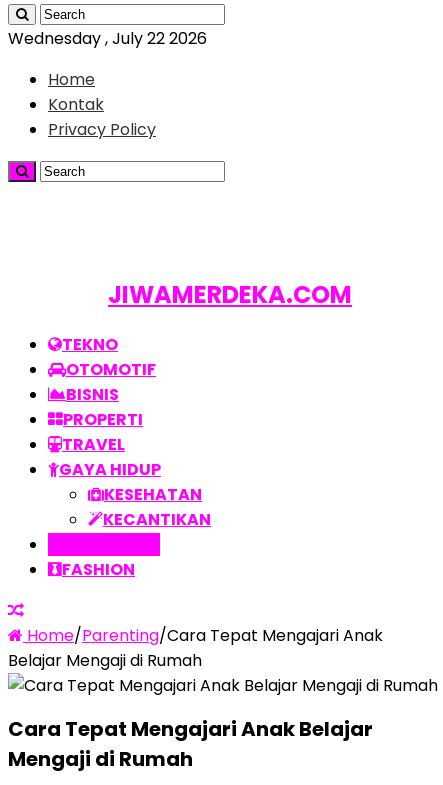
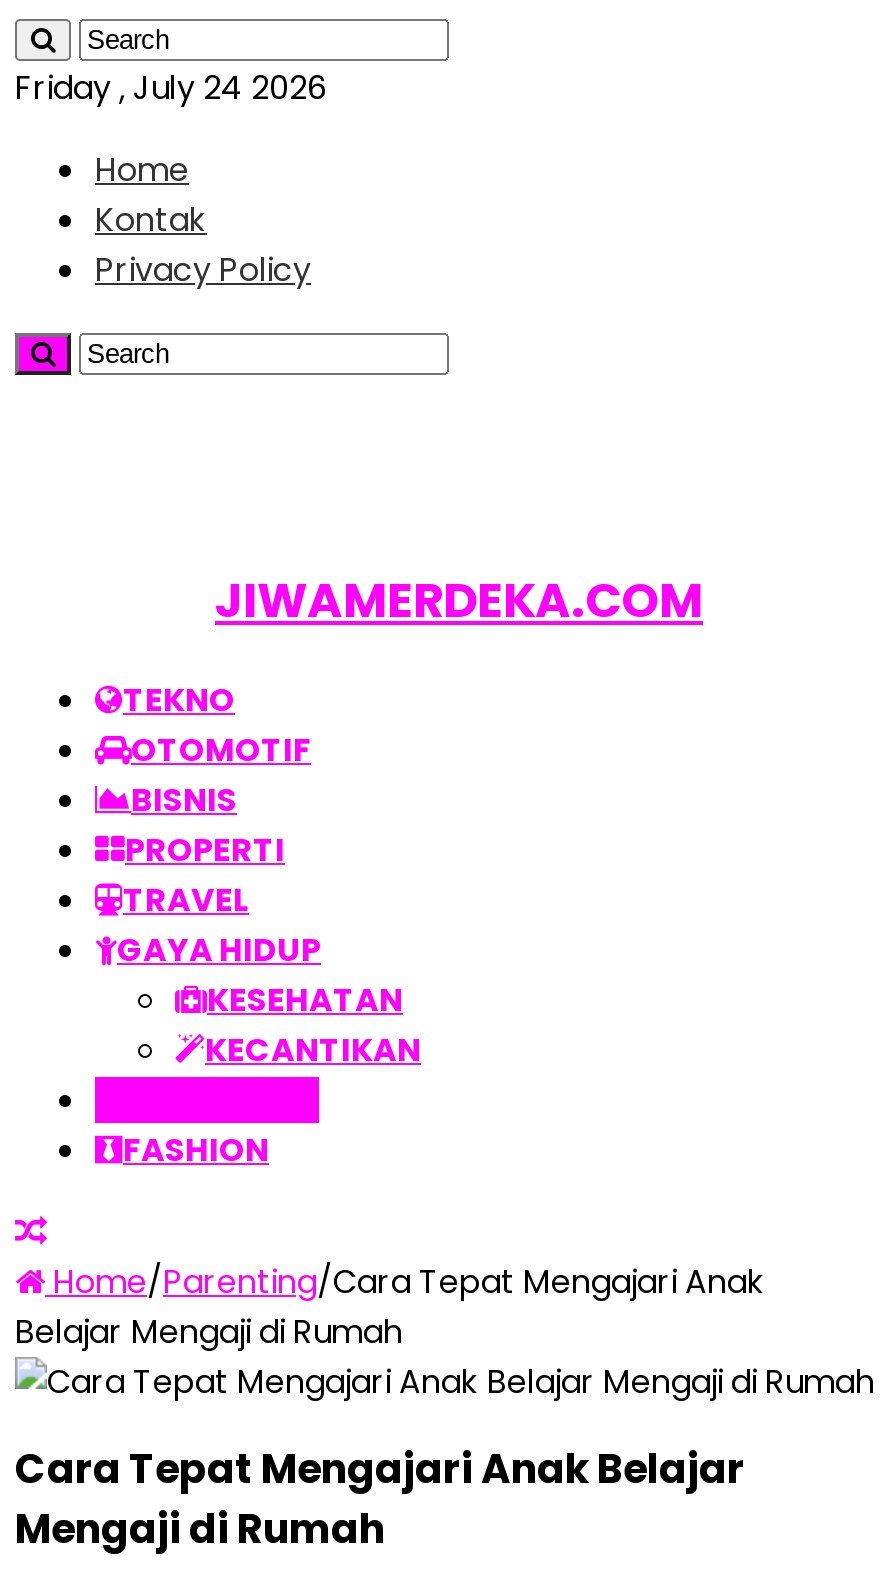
[8,27,207,50] Wednesday , July 22 2026 -> [15,65,327,111] Friday , July 24 2026

